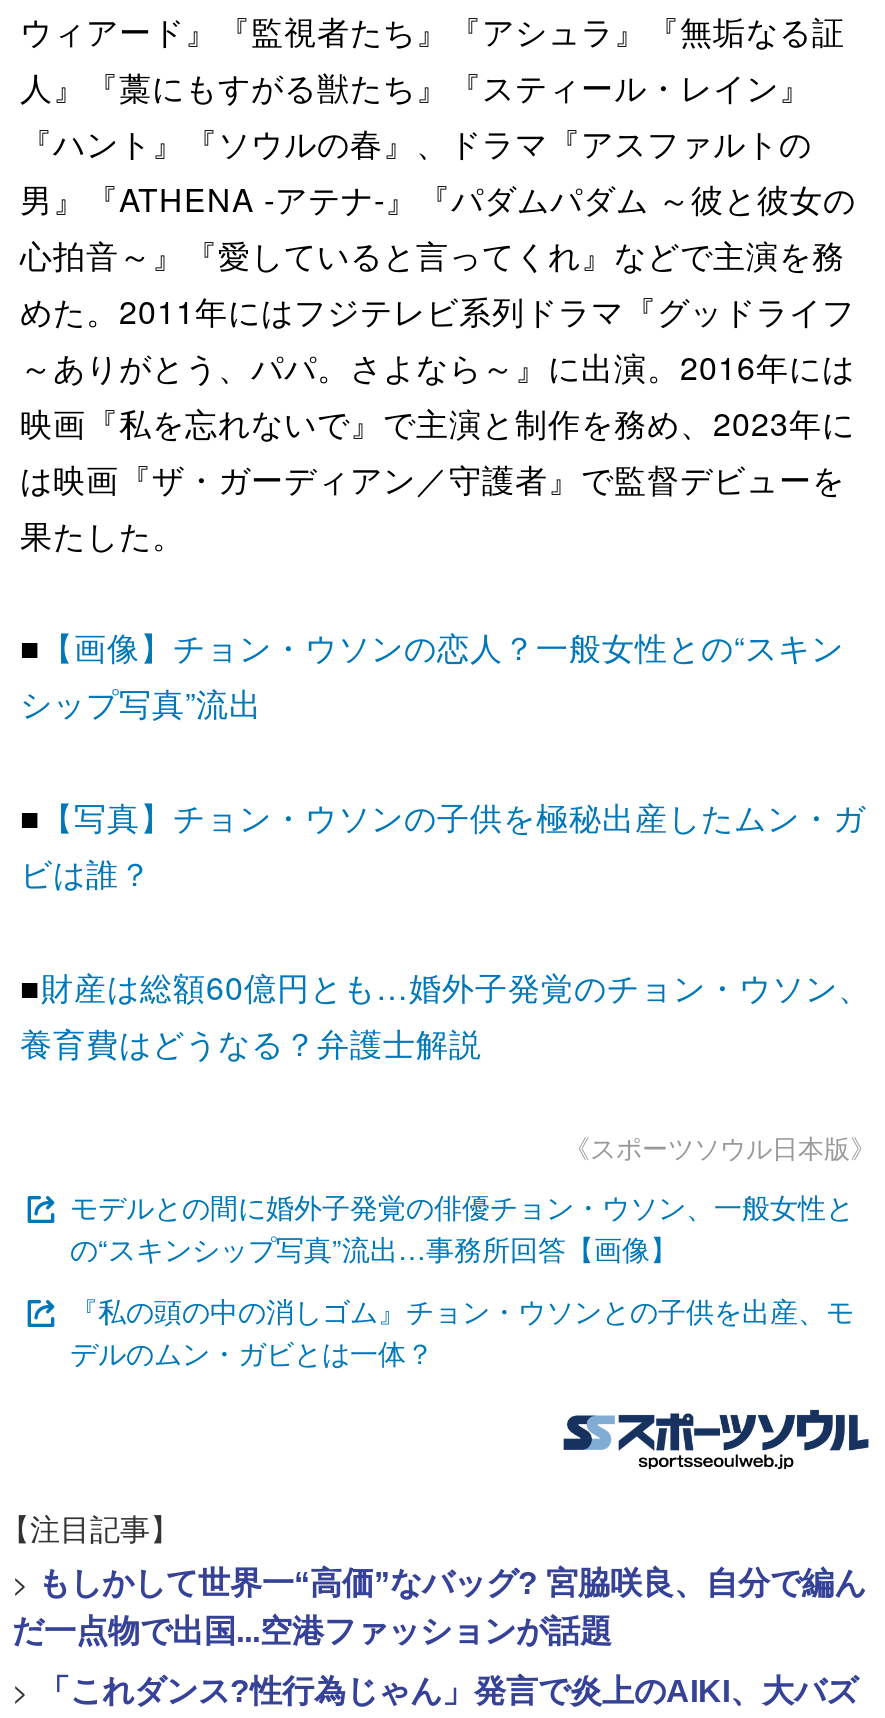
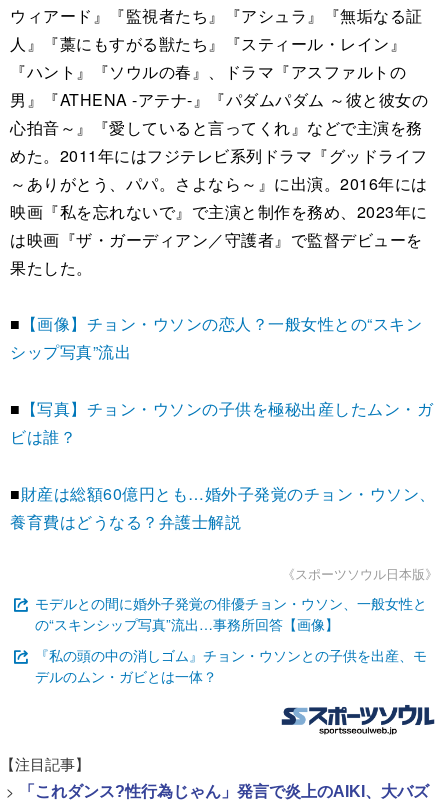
[12,1562,866,1648] > もしかして世界一“高価”なバッグ? 宮脇咲良、自分で編ん | だ一点物で出国...空港ファッションが話題 -> none

